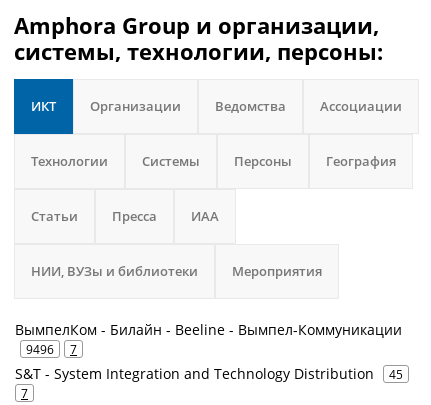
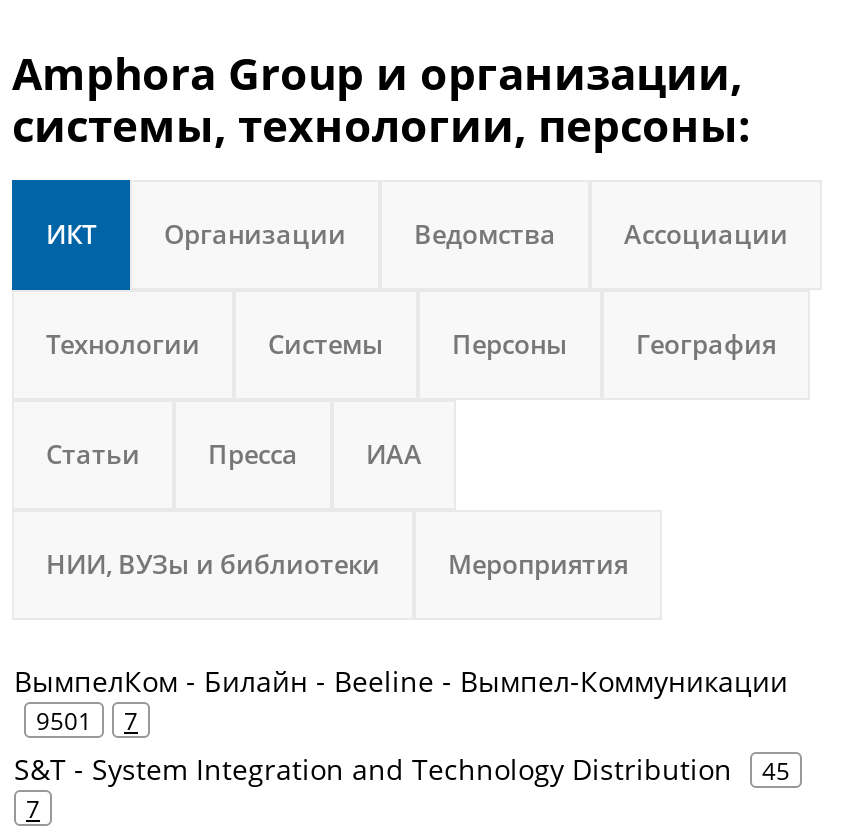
[26,341,77,357] 9496 7 -> [36,704,138,736] 9501 7

